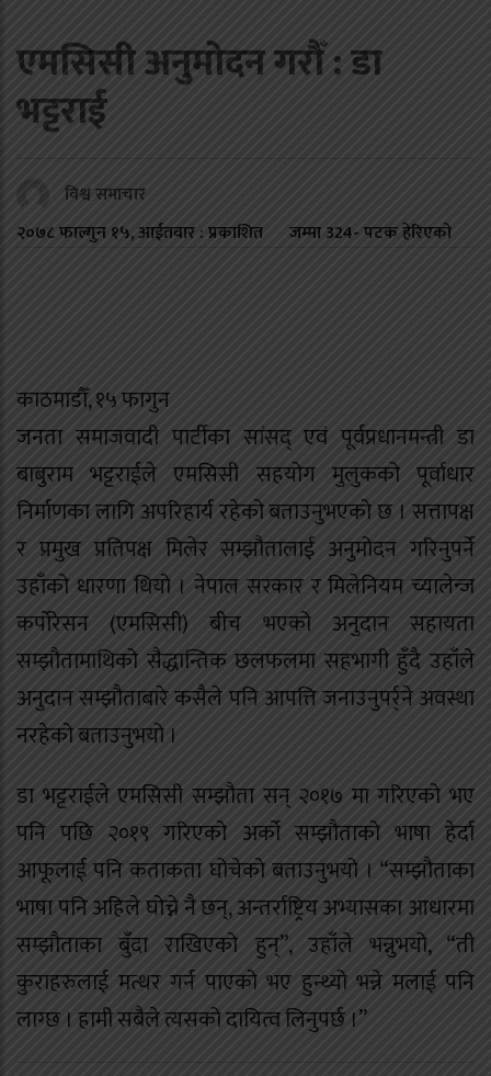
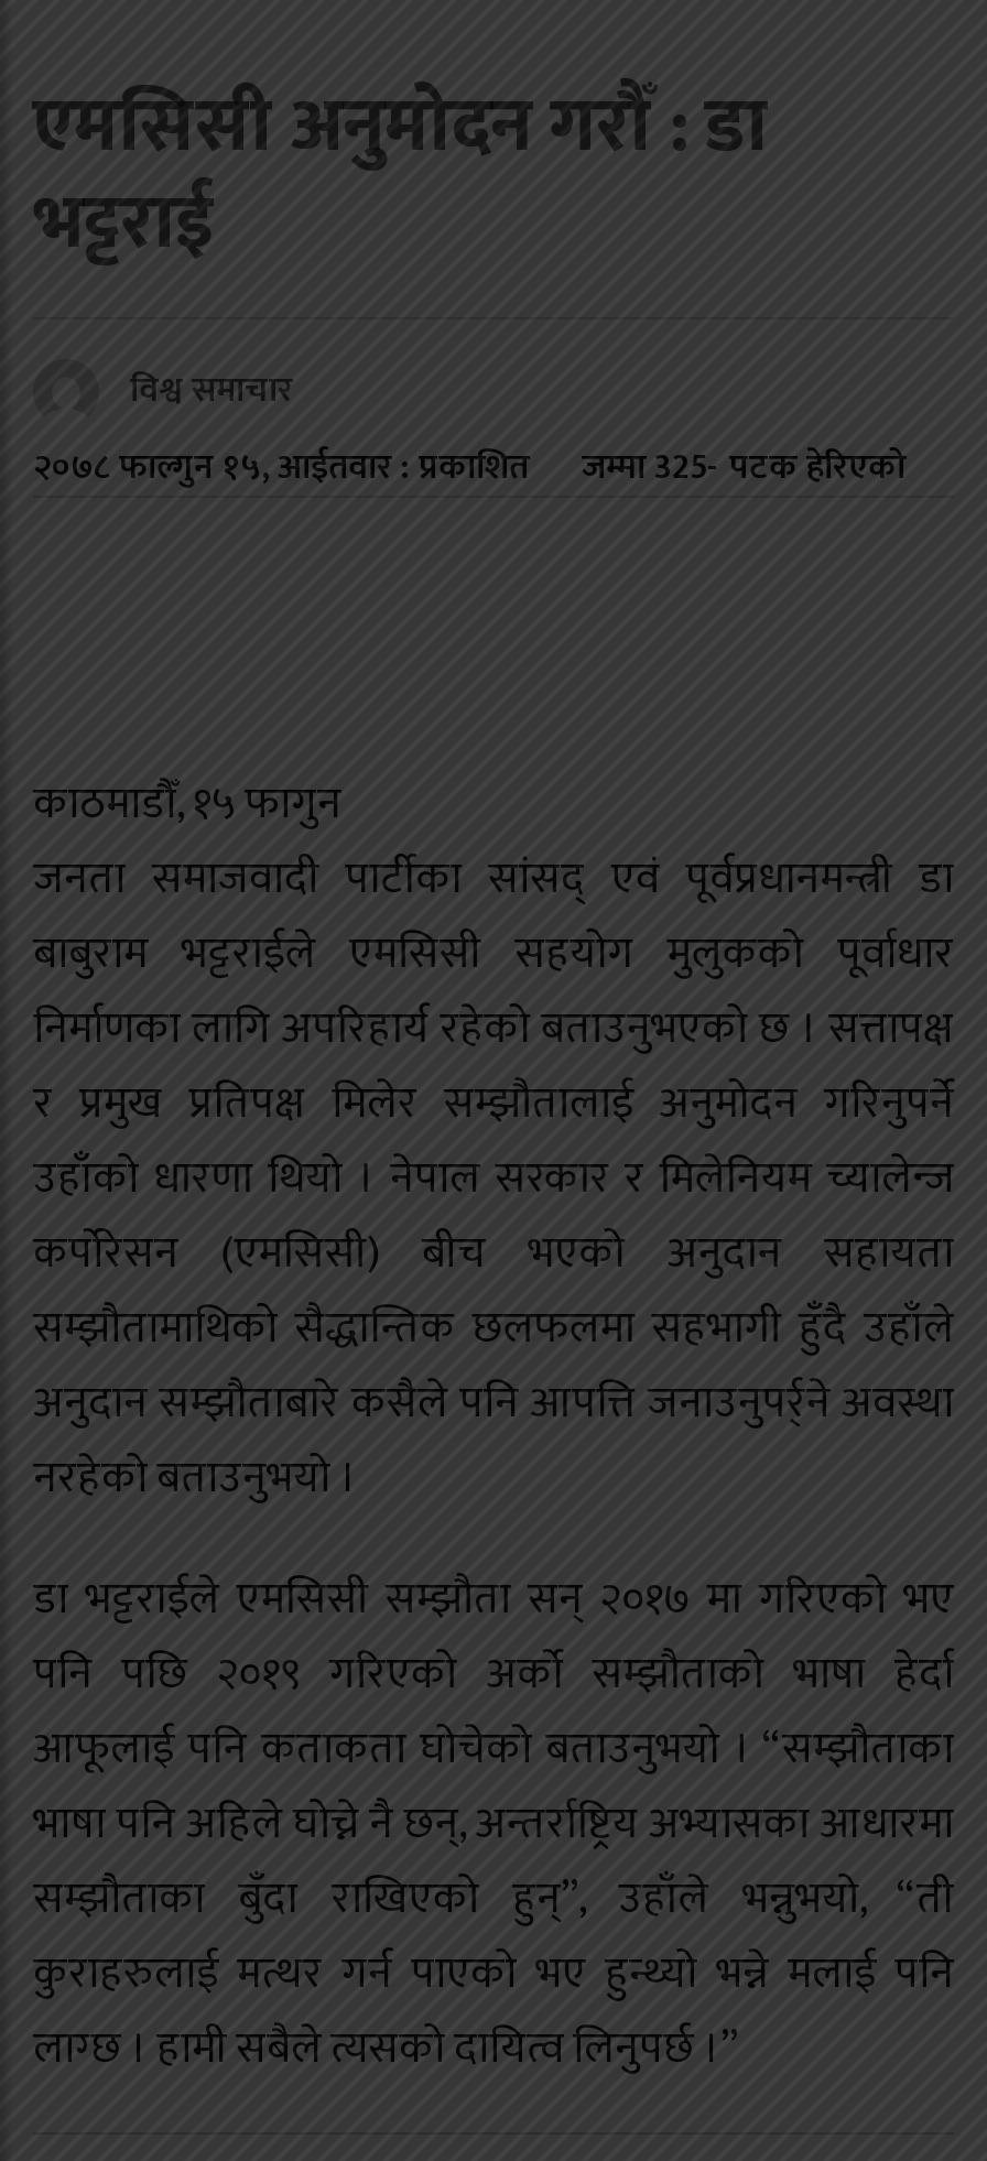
[16,218,452,248] २०७८ फाल्गुन १५, आईतवार : प्रकाशित जम्मा 324 - पटक हेरिएको -> [33,439,905,498] २०७८ फाल्गुन १५, आईतवार : प्रकाशित जम्मा 325 - पटक हेरिएको

